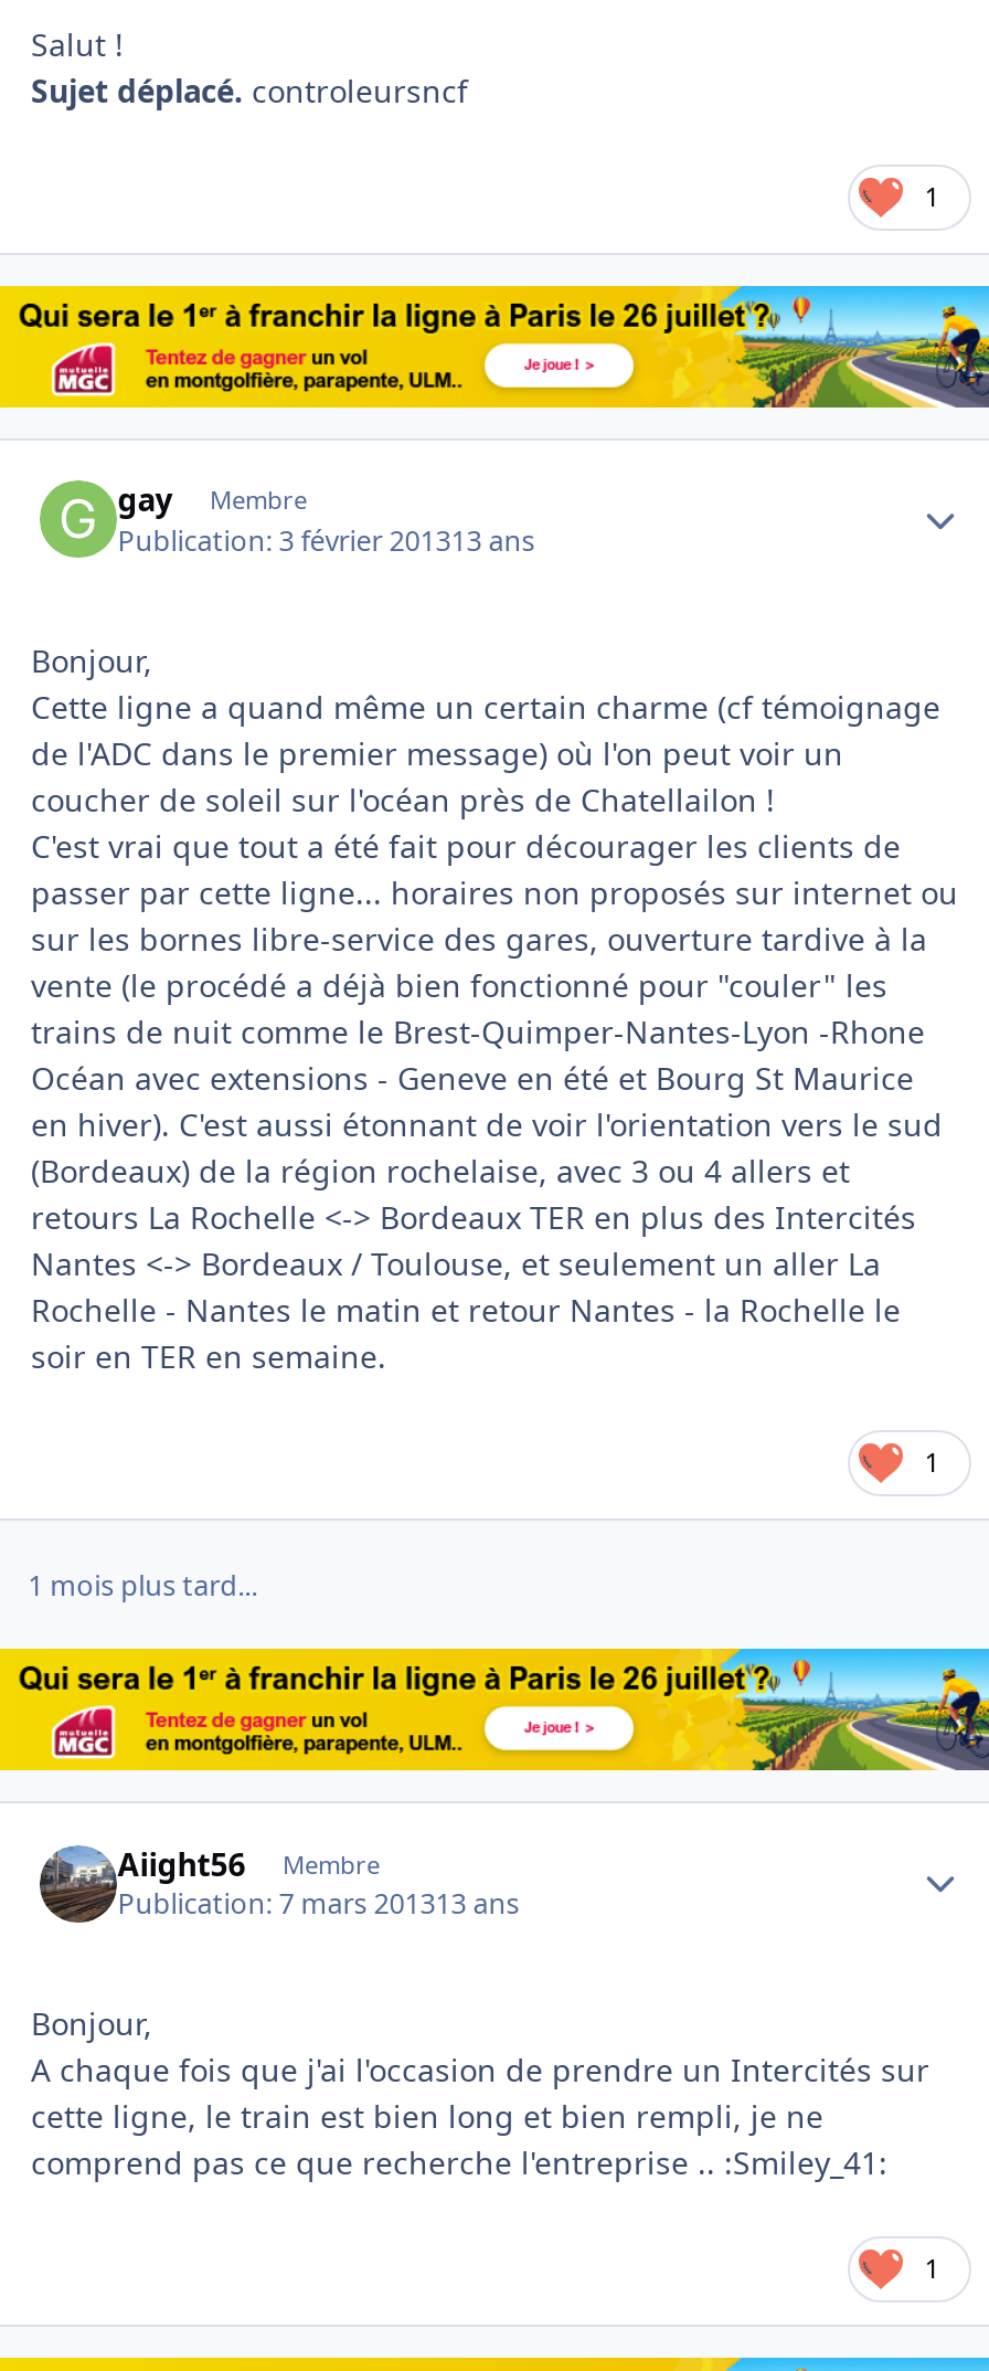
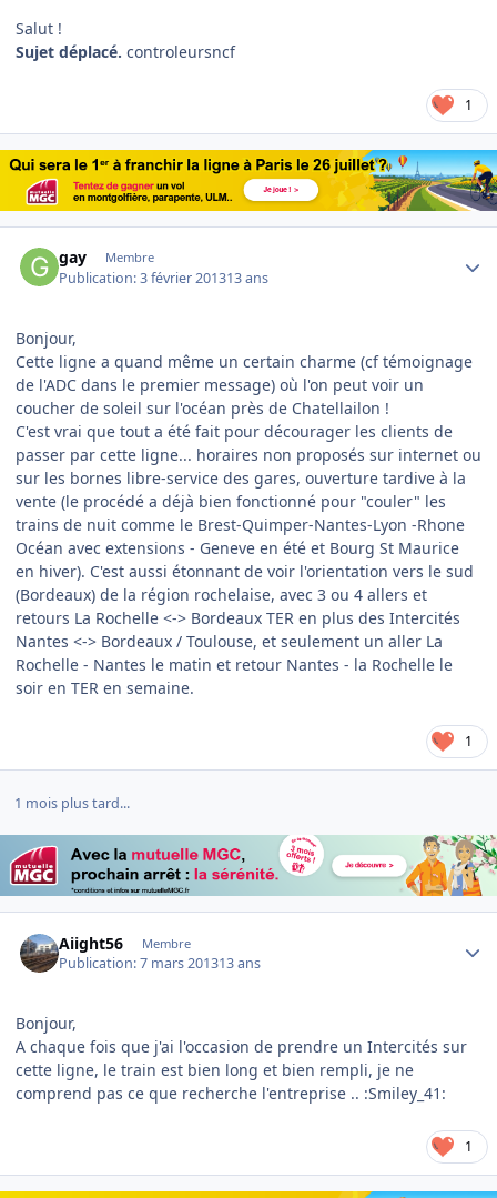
[7,1647,982,1772] [image] -> [3,834,494,897] [image]

